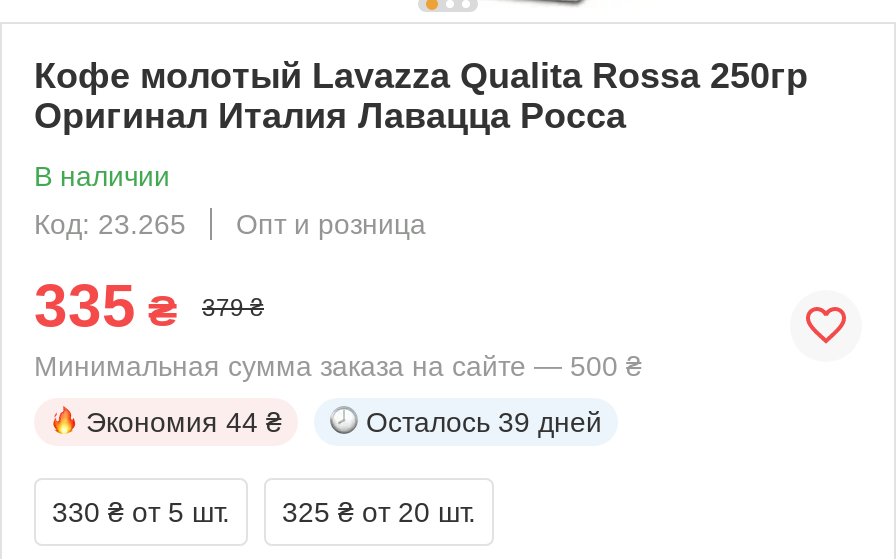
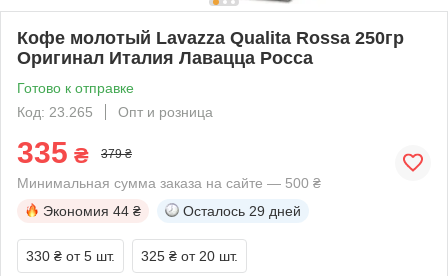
[34,160,170,192] В наличии -> [17,80,134,96] Готово к отправке
[366,406,602,438] Осталось 39 дней -> [183,203,301,219] Осталось 29 дней

